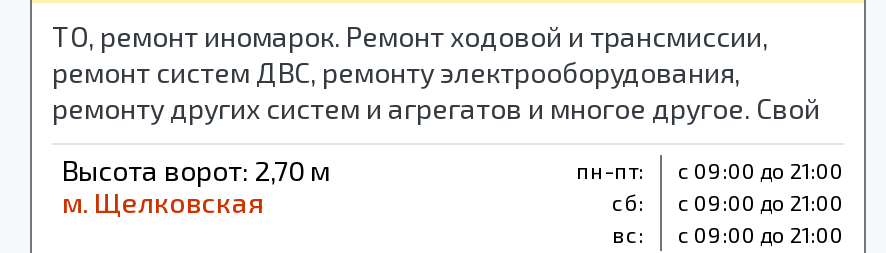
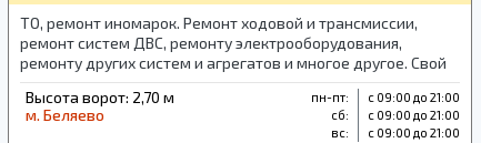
[62,185,262,219] м. Щелковская -> [26,105,104,124] м. Беляево

